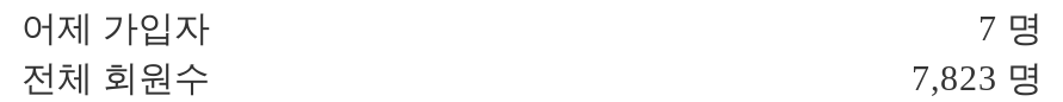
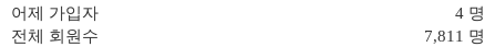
[978,9,1043,47] 7 명 -> [455,4,485,22] 4 명
[911,59,1043,97] 7,823 명 -> [424,27,485,45] 7,811 명

